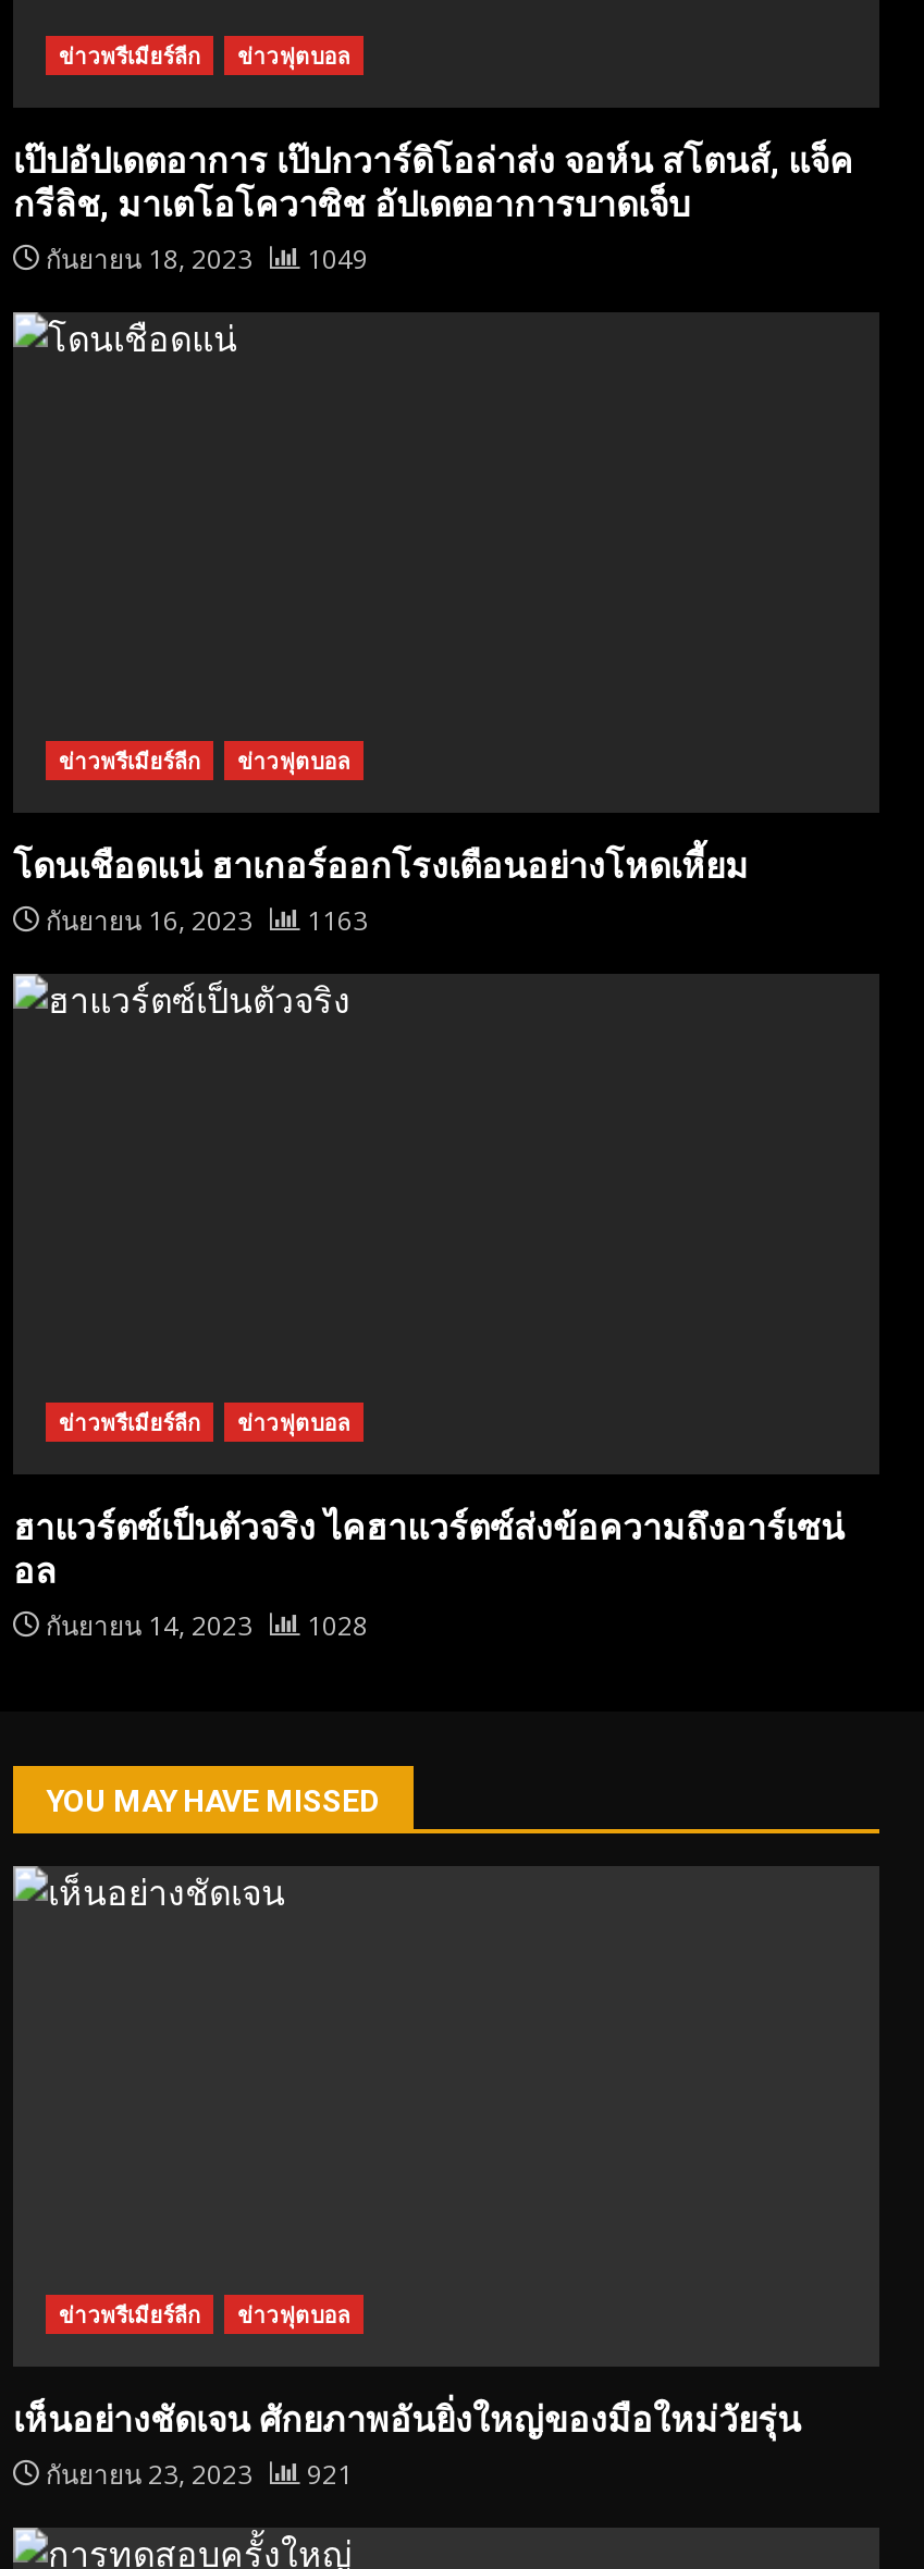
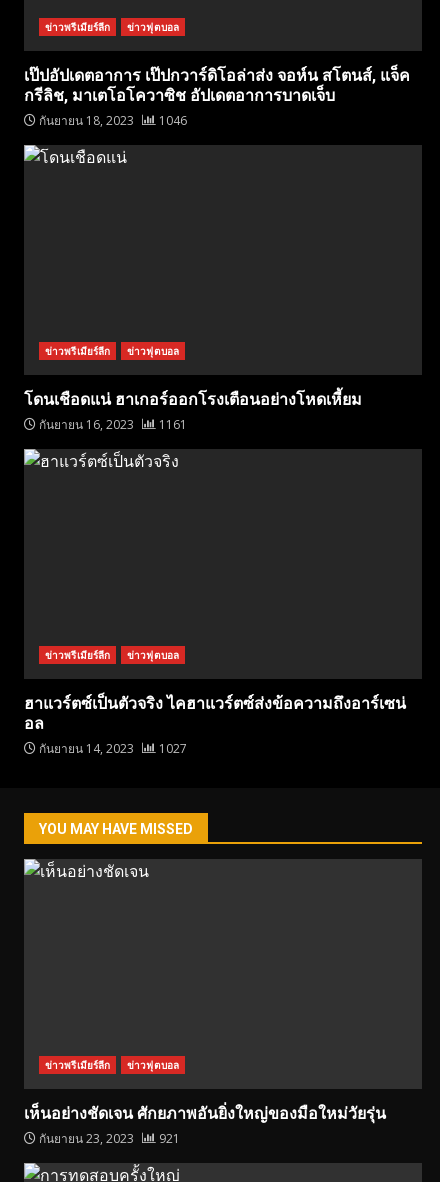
[39,240,368,277] กันยายน 18, 2023 1049 -> [36,112,187,129] กันยายน 18, 2023 1046
[39,902,368,939] กันยายน 16, 2023 1163 -> [36,416,187,433] กันยายน 16, 2023 1161
[39,1607,368,1644] กันยายน 14, 2023 1028 -> [36,740,187,757] กันยายน 14, 2023 1027

